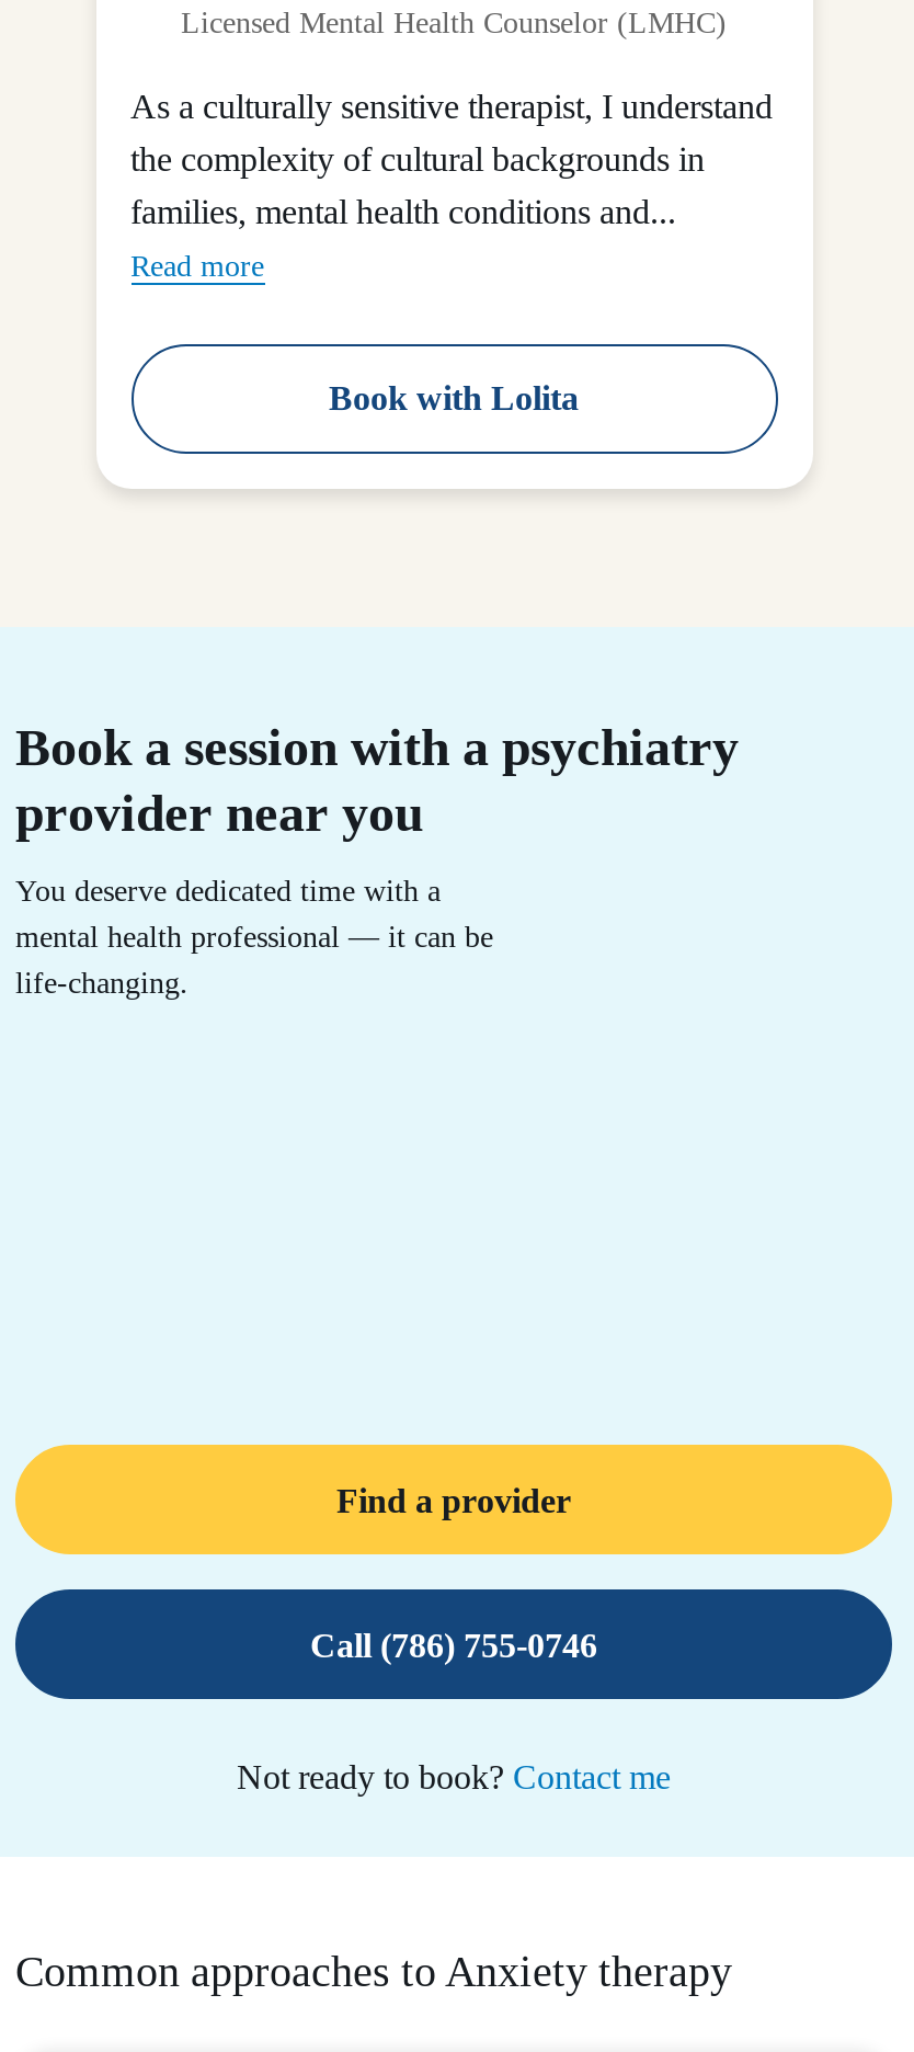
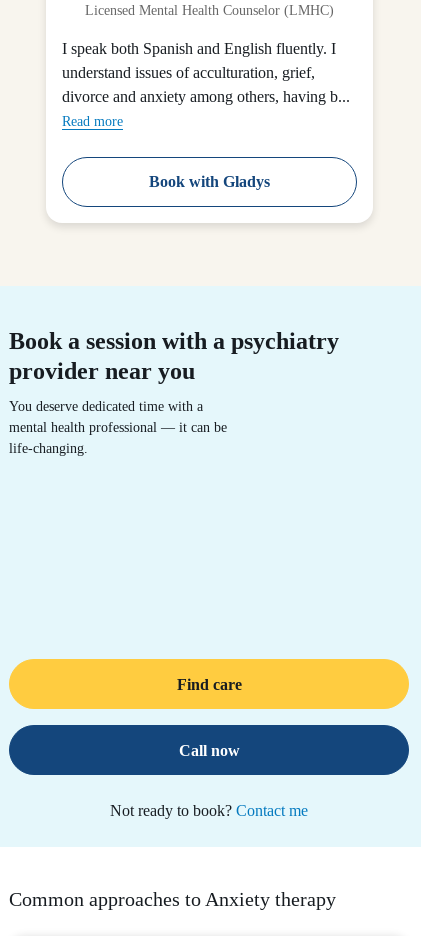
[130,88,773,230] As a culturally sensitive therapist, I understand | the complexity of cultural backgrounds in | families, mental health conditions and... -> [61,40,349,105] I speak both Spanish and English fluently. I | understand issues of acculturation, grief, | divorce and anxiety among others, having b...
[329,379,579,417] Book with Lolita -> [148,173,269,190] Book with Gladys
[336,1482,571,1519] Find a provider -> [176,676,241,693] Find care
[310,1627,597,1664] Call (786) 755-0746 -> [178,742,239,759] Call now

